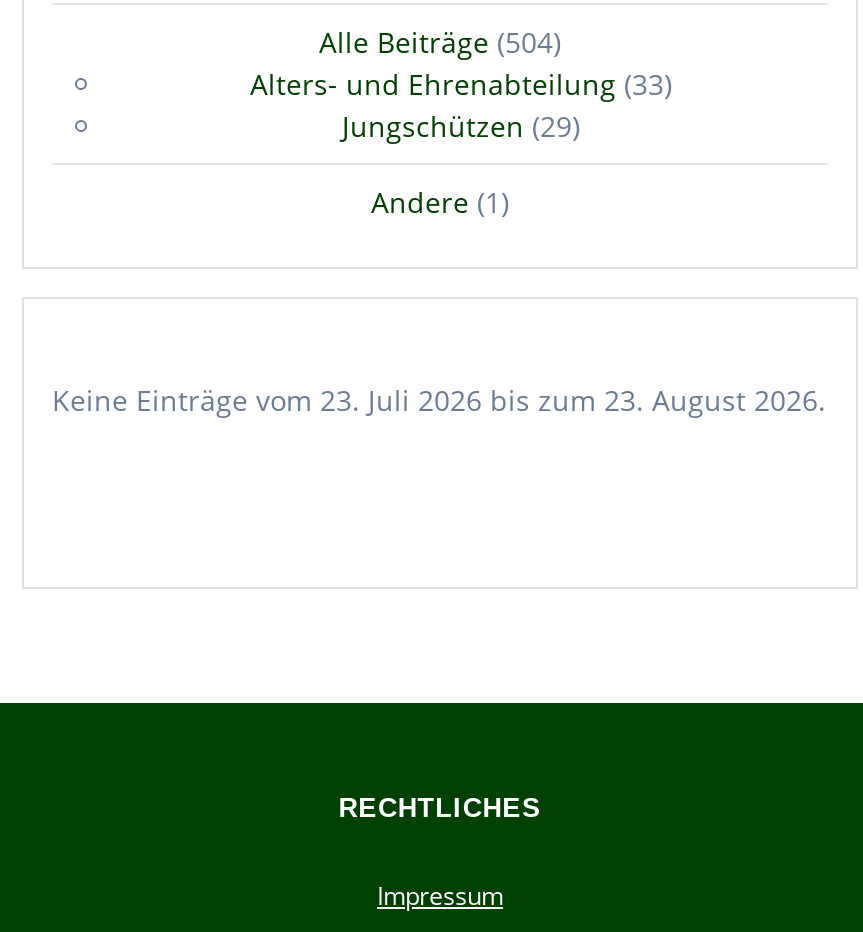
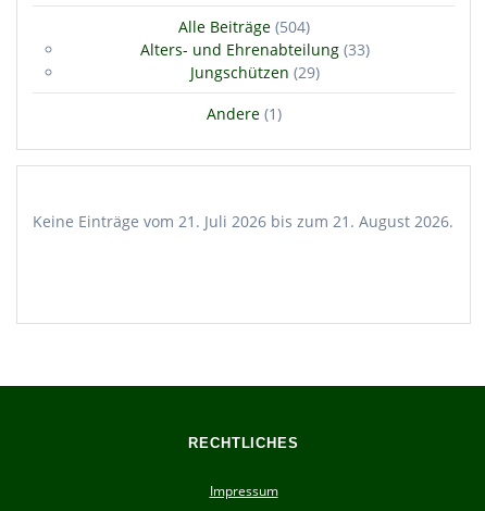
[52,380,826,418] Keine Einträge vom 23. Juli 2026 bis zum 23. August 2026. -> [33,211,453,231] Keine Einträge vom 21. Juli 2026 bis zum 21. August 2026.

